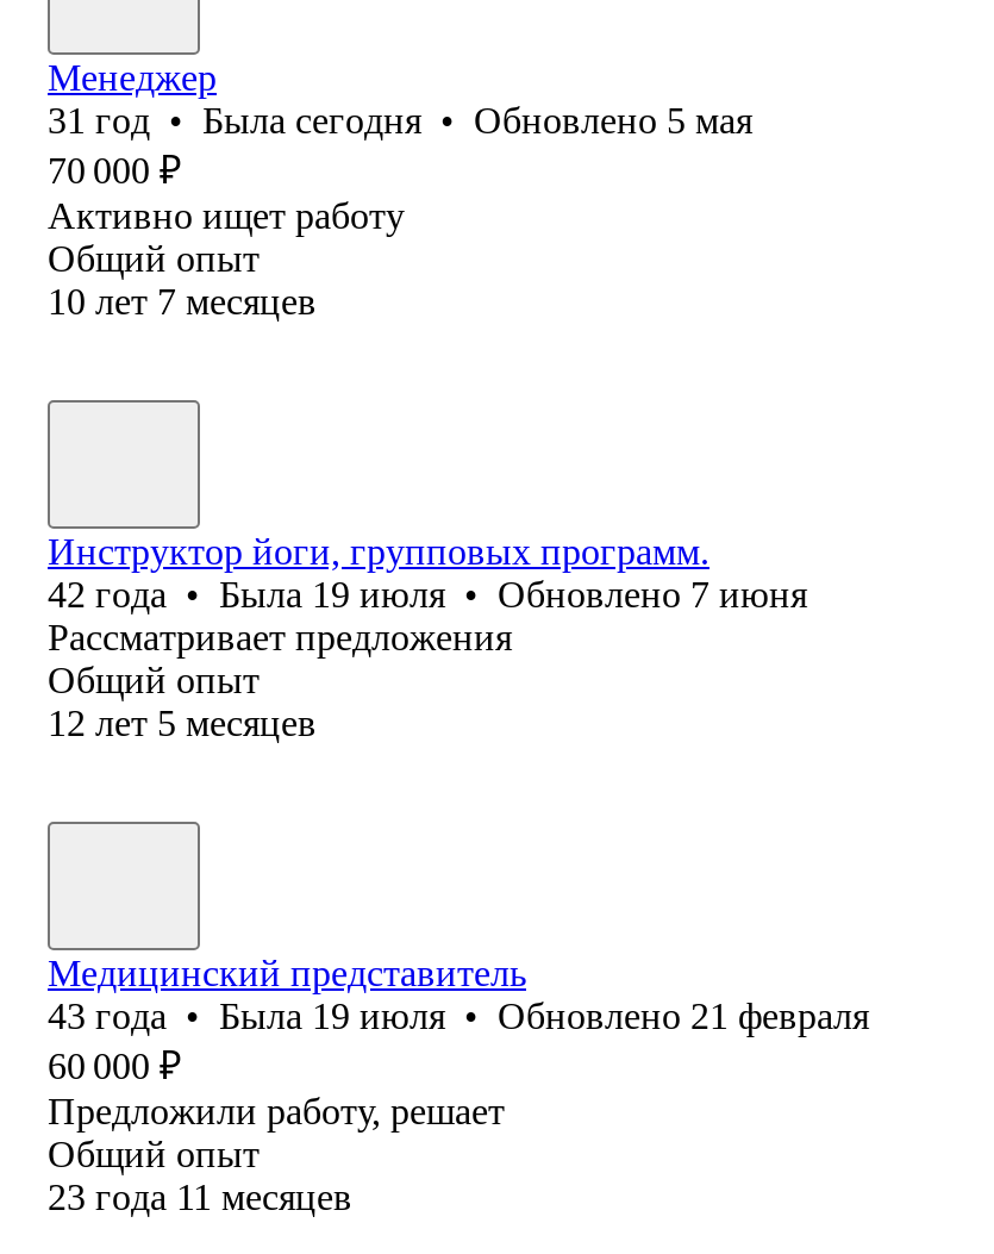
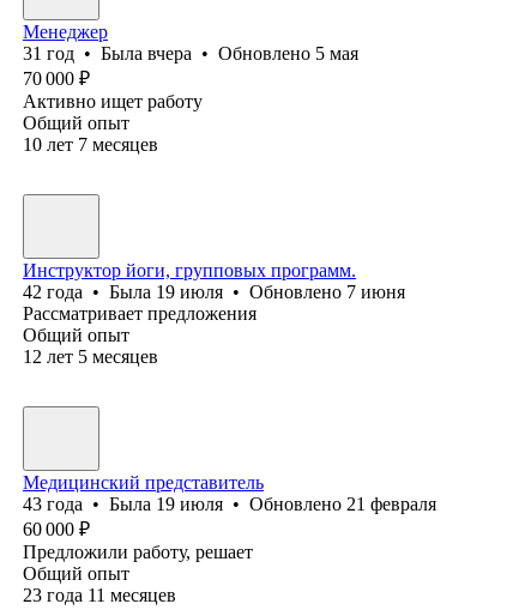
[48,100,752,140] 31 год • Была сегодня • Обновлено 5 мая -> [23,43,358,63] 31 год • Была вчера • Обновлено 5 мая

